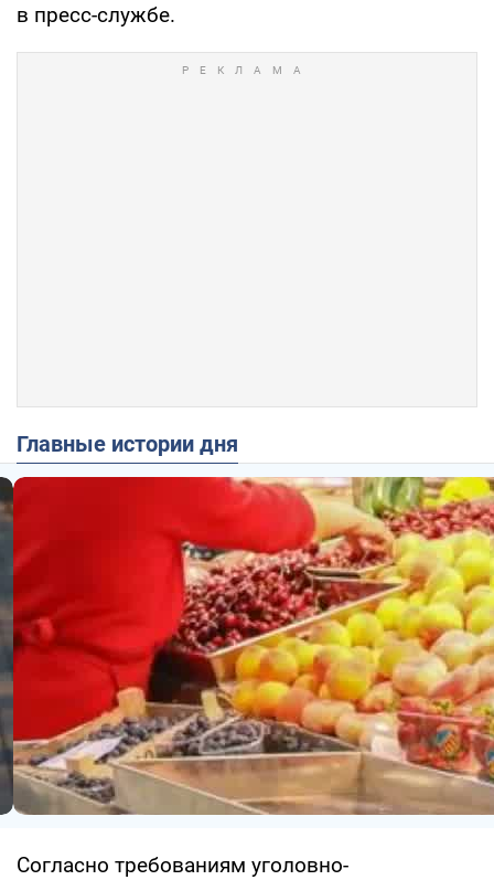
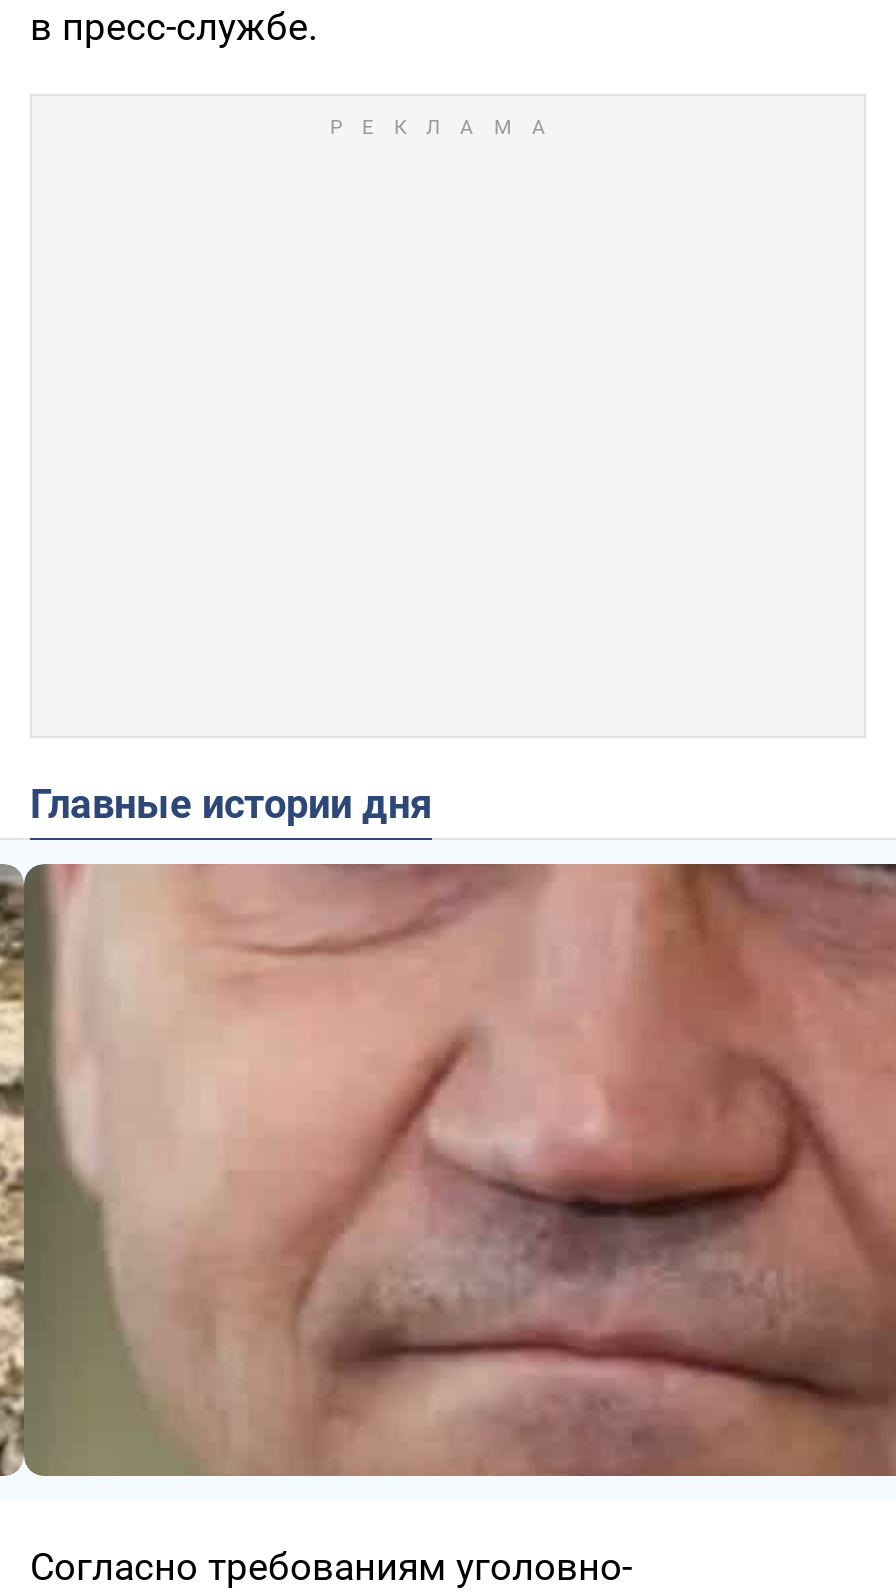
[3,476,491,815] [image] -> [6,862,890,1476] [image]

